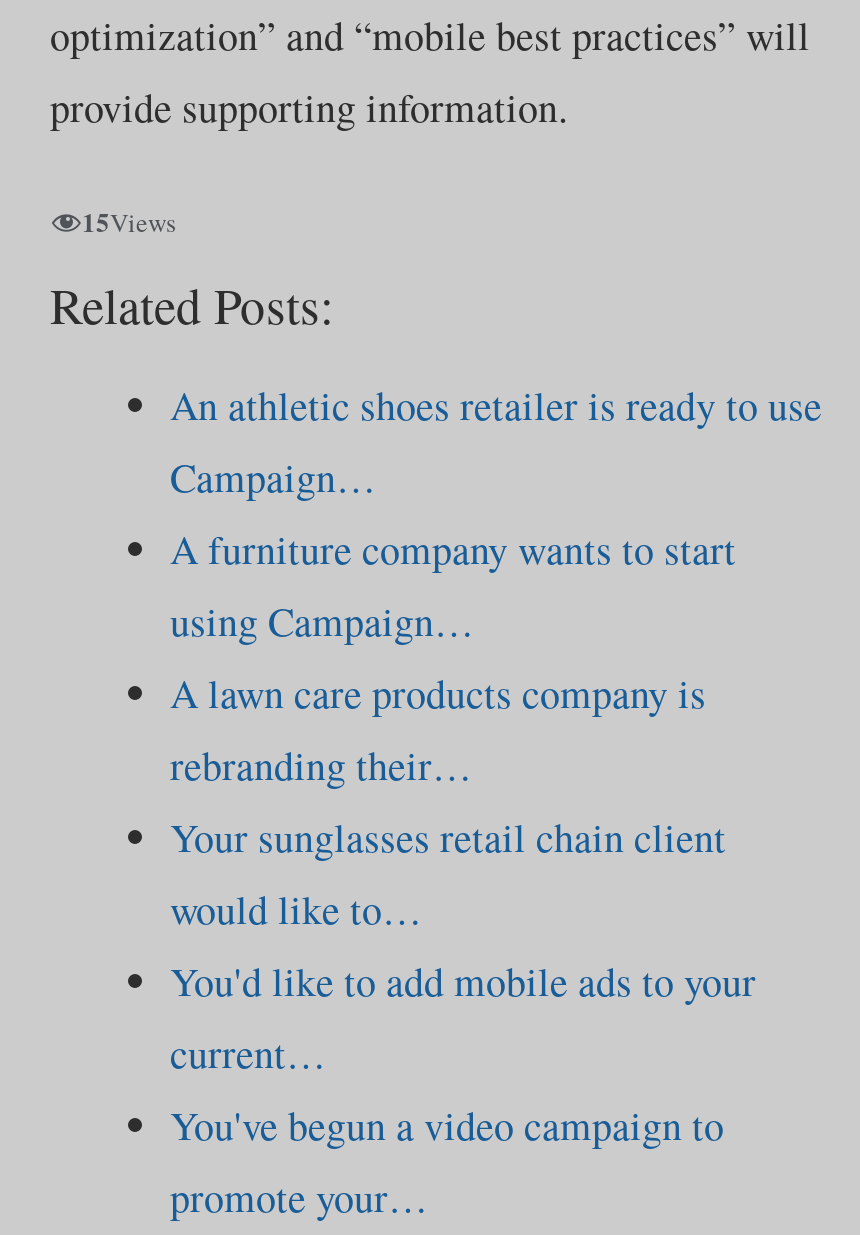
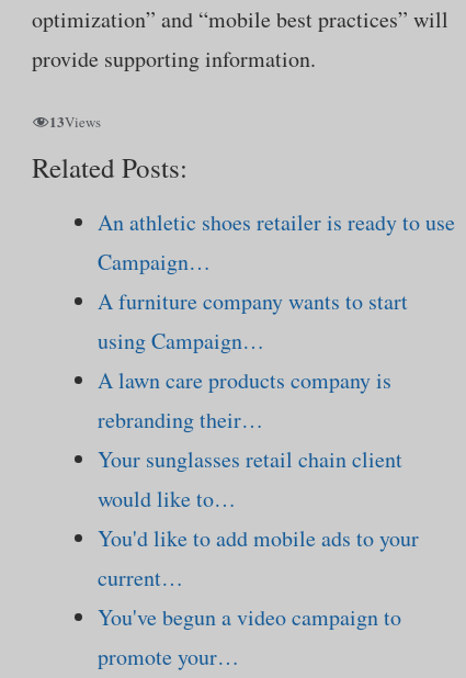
[82,202,176,240] 15Views -> [49,111,101,132] 13Views

